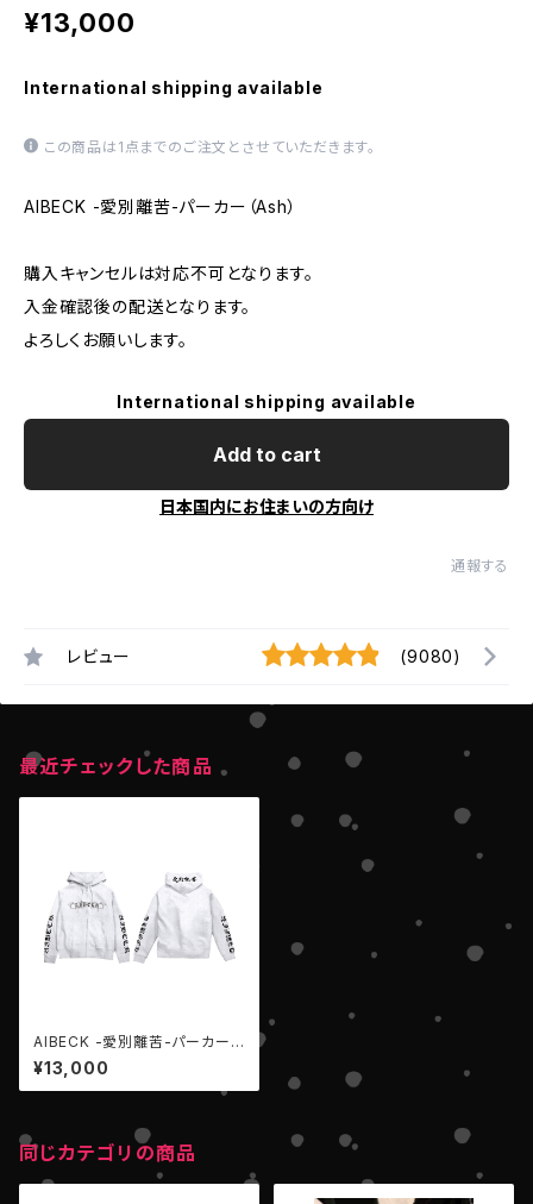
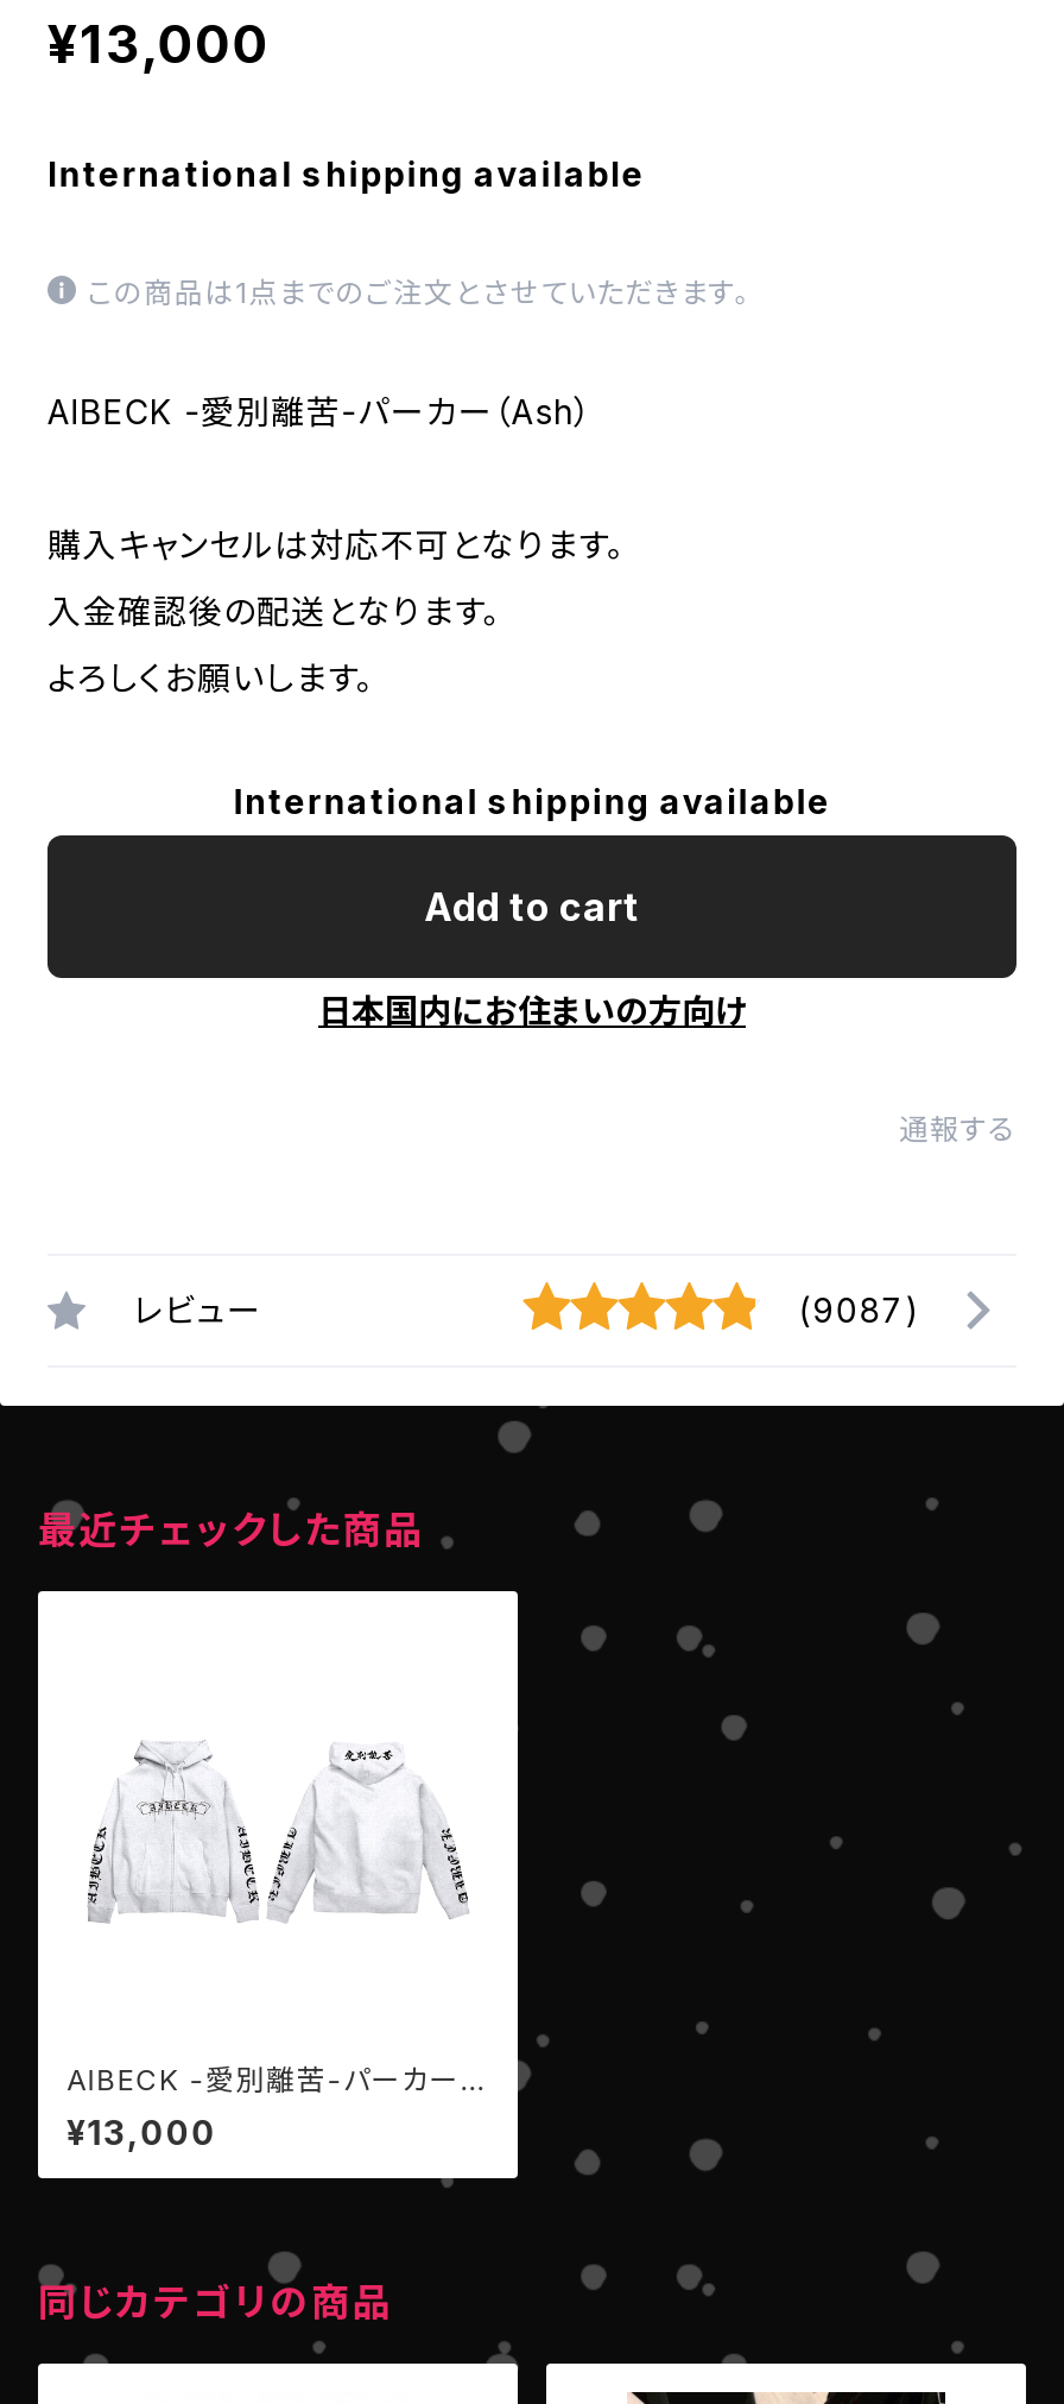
[400,646,462,666] (9080) -> [798,1289,921,1330] (9087)

